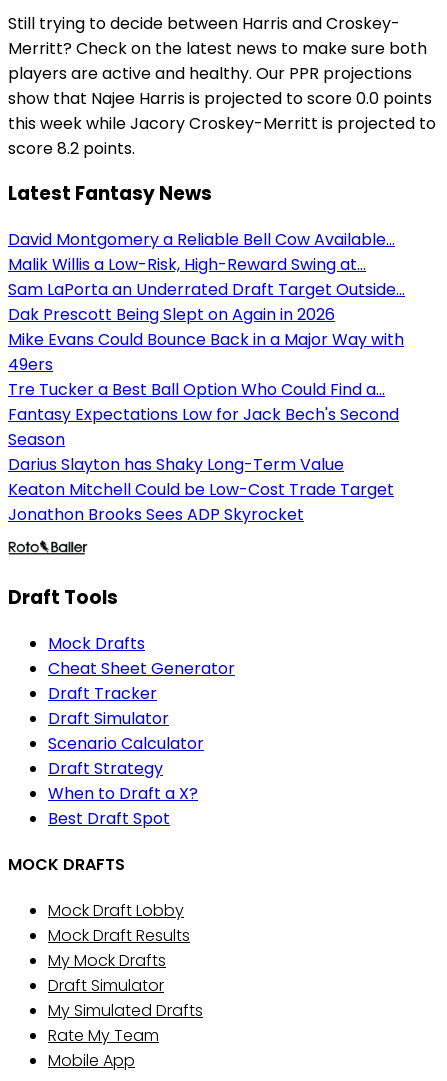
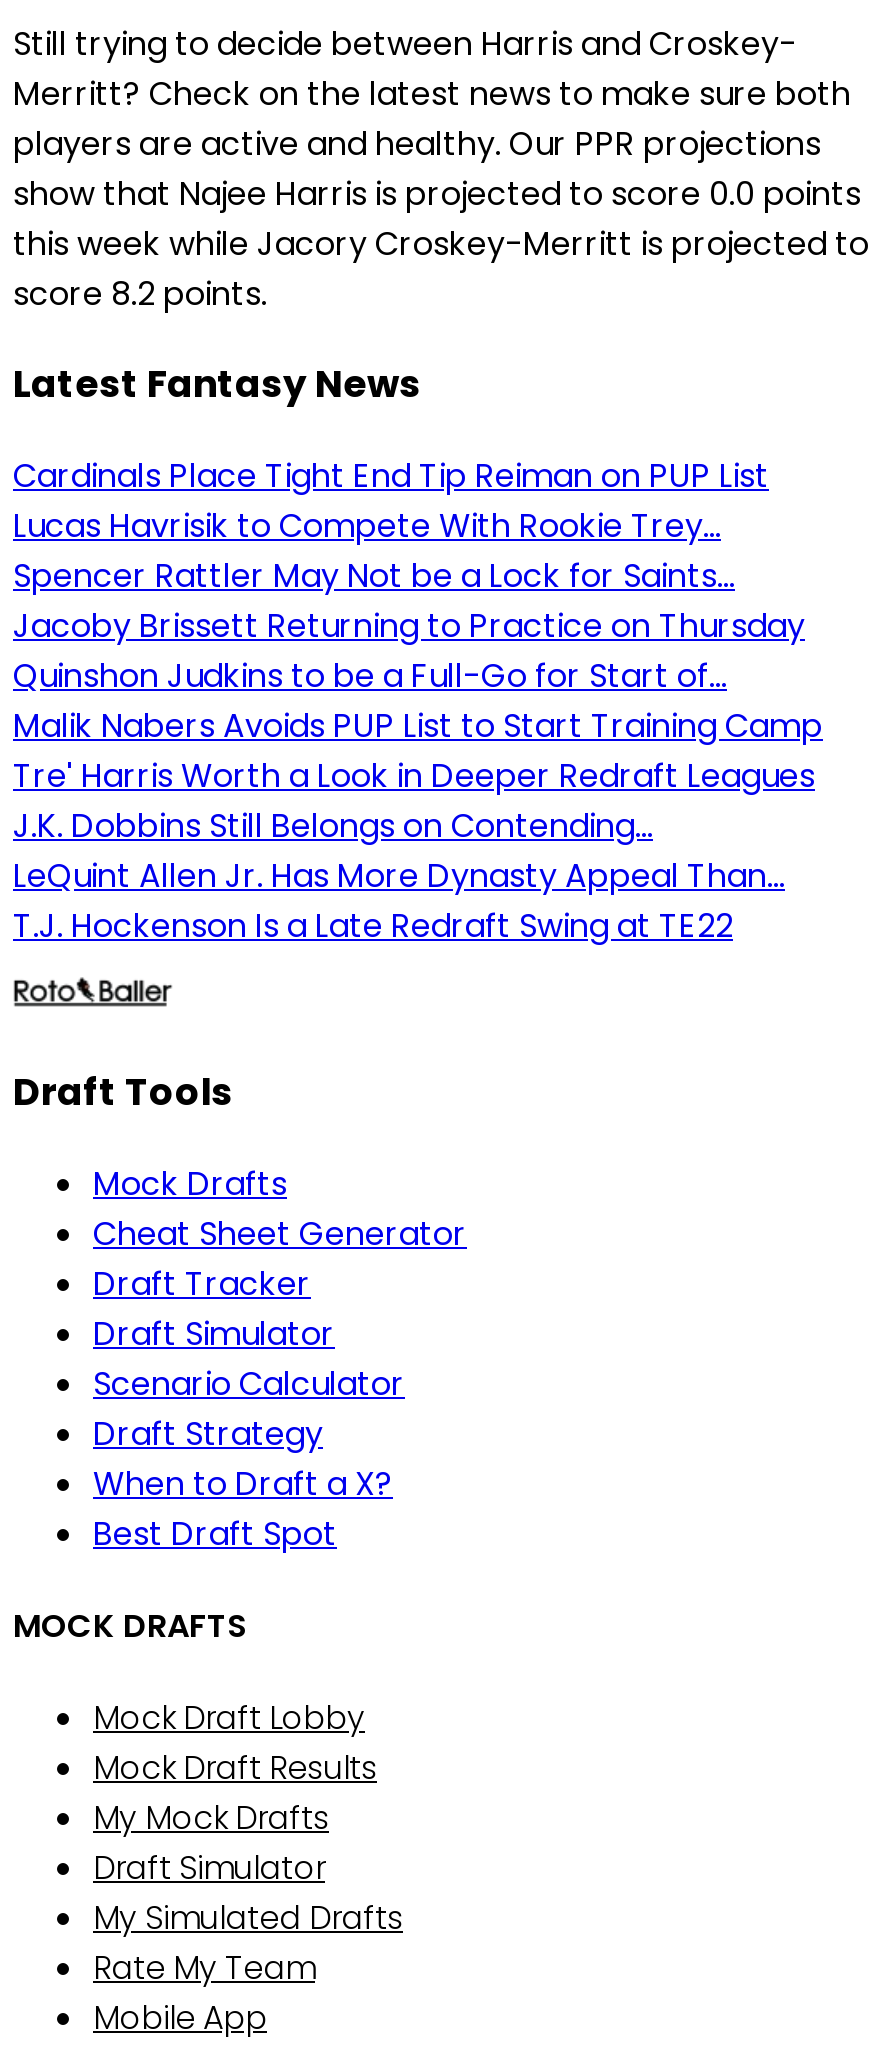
[8,228,405,526] David Montgomery a Reliable Bell Cow Available... | Malik Willis a Low-Risk, High-Reward Swing at... | Sam LaPorta an Underrated Draft Target Outside... | Dak Prescott Being Slept on Again in 2026 | Mike Evans Could Bounce Back in a Major Way with | 49ers | Tre Tucker a Best Ball Option Who Could Find a... | Fantasy Expectations Low for Jack Bech's Second | Season | Darius Slayton has Shaky Long-Term Value | Keaton Mitchell Could be Low-Cost Trade Target | Jonathon Brooks Sees ADP Skyrocket -> [13,453,823,949] Cardinals Place Tight End Tip Reiman on PUP List | Lucas Havrisik to Compete With Rookie Trey... | Spencer Rattler May Not be a Lock for Saints... | Jacoby Brissett Returning to Practice on Thursday | Quinshon Judkins to be a Full-Go for Start of... | Malik Nabers Avoids PUP List to Start Training Camp | Tre' Harris Worth a Look in Deeper Redraft Leagues | J.K. Dobbins Still Belongs on Contending... | LeQuint Allen Jr. Has More Dynasty Appeal Than... | T.J. Hockenson Is a Late Redraft Swing at TE22

